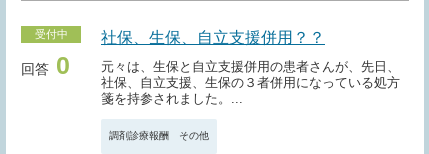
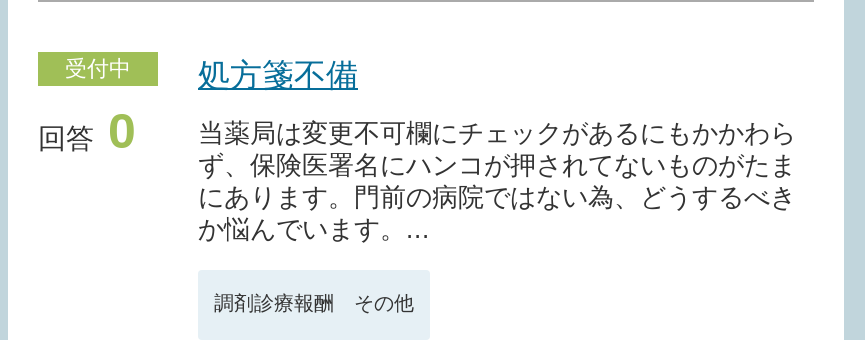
[101,29,325,46] 社保、生保、自立支援併用？？ -> [198,58,358,92] 処方箋不備
[101,59,400,106] 元々は、生保と自立支援併用の患者さんが、先日、 | 社保、自立支援、生保の３者併用になっている処方 | 箋を持参されました。... -> [198,118,796,244] 当薬局は変更不可欄にチェックがあるにもかかわら | ず、保険医署名にハンコが押されてないものがたま | にあります。門前の病院ではない為、どうするべき | か悩んでいます。...

